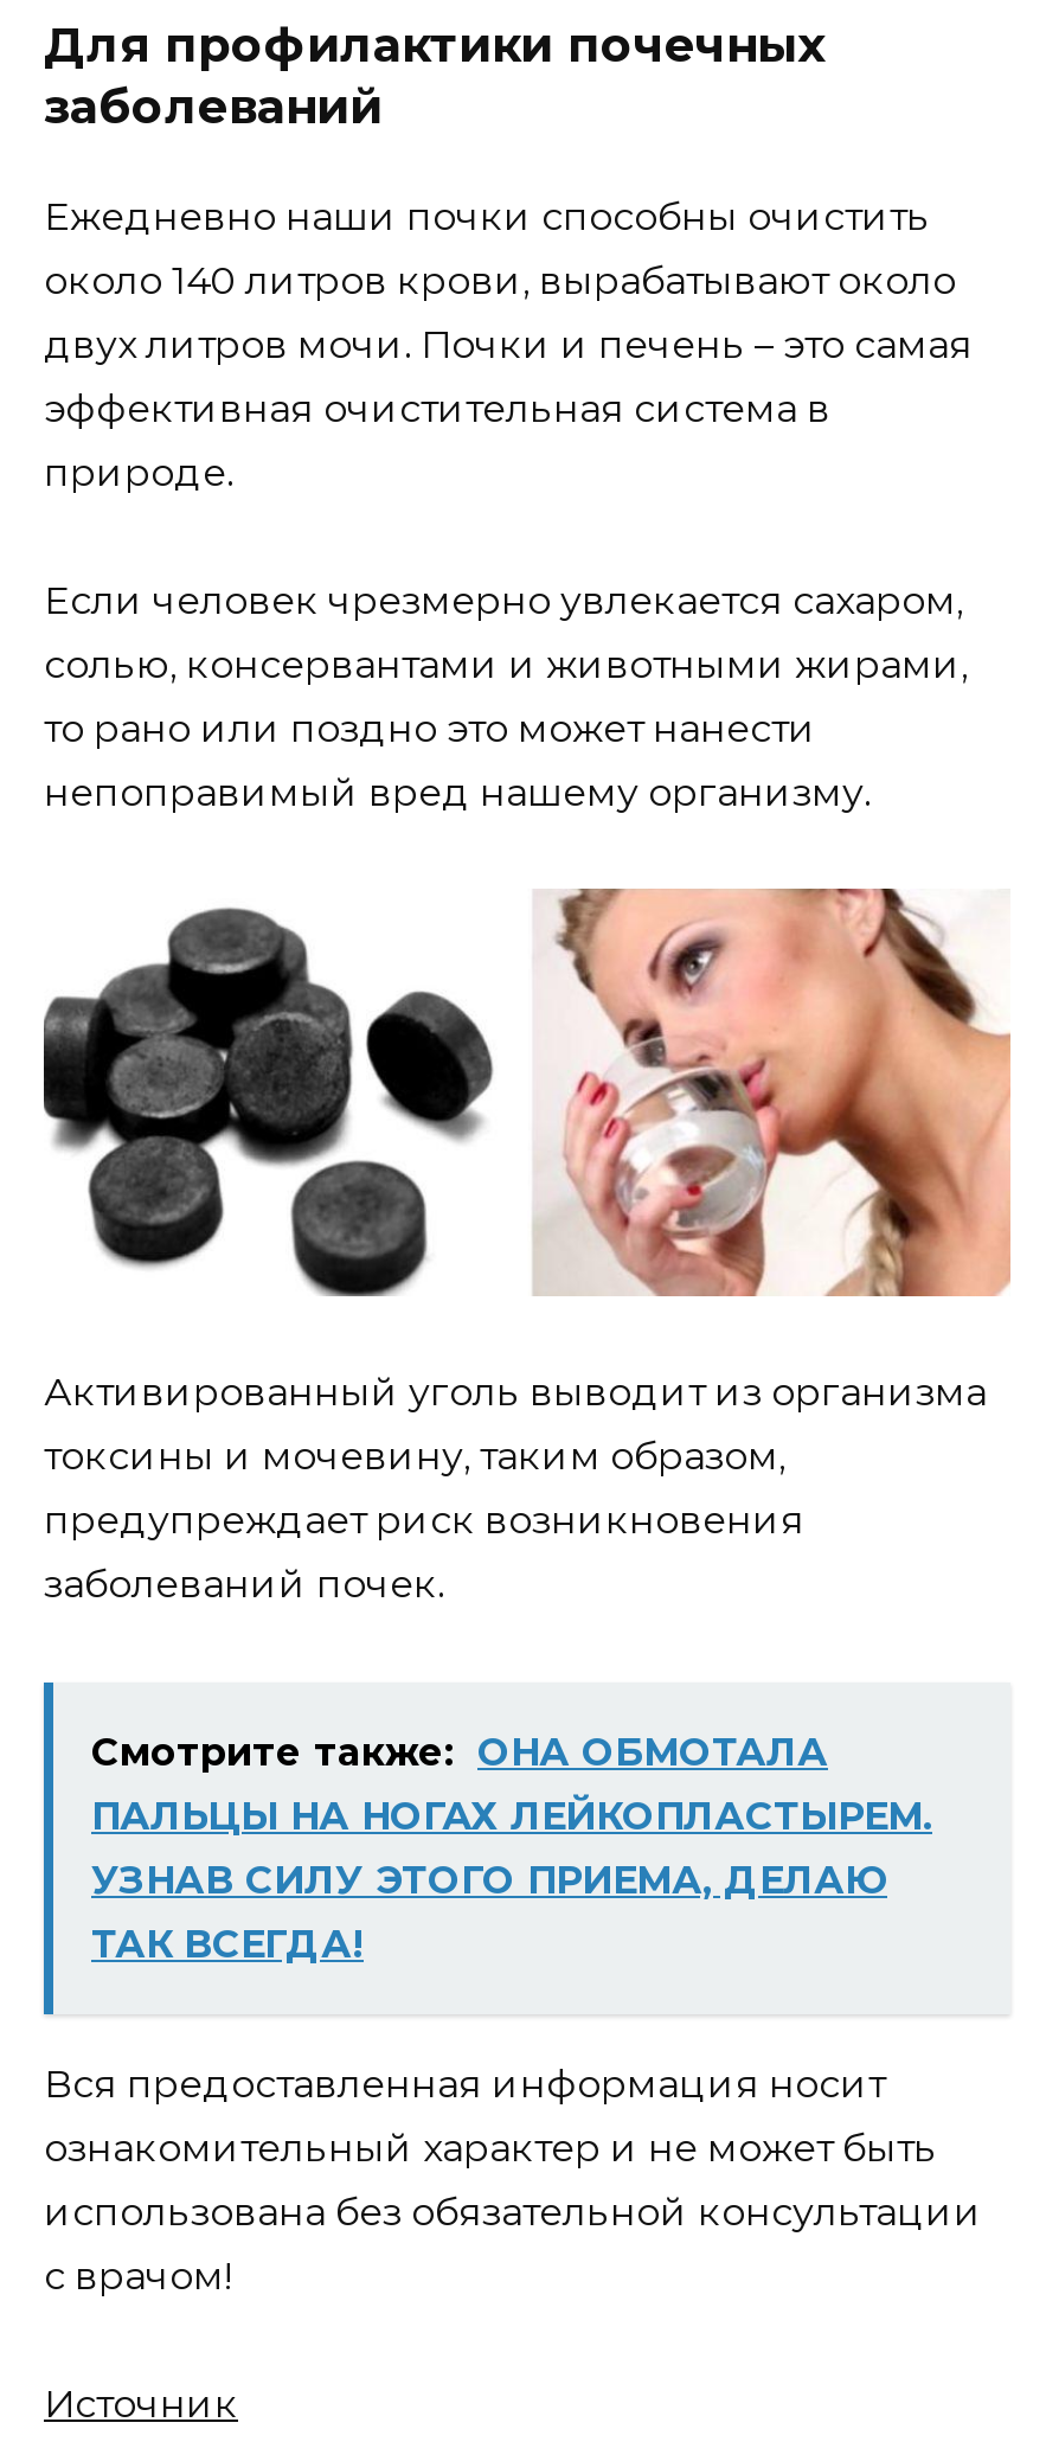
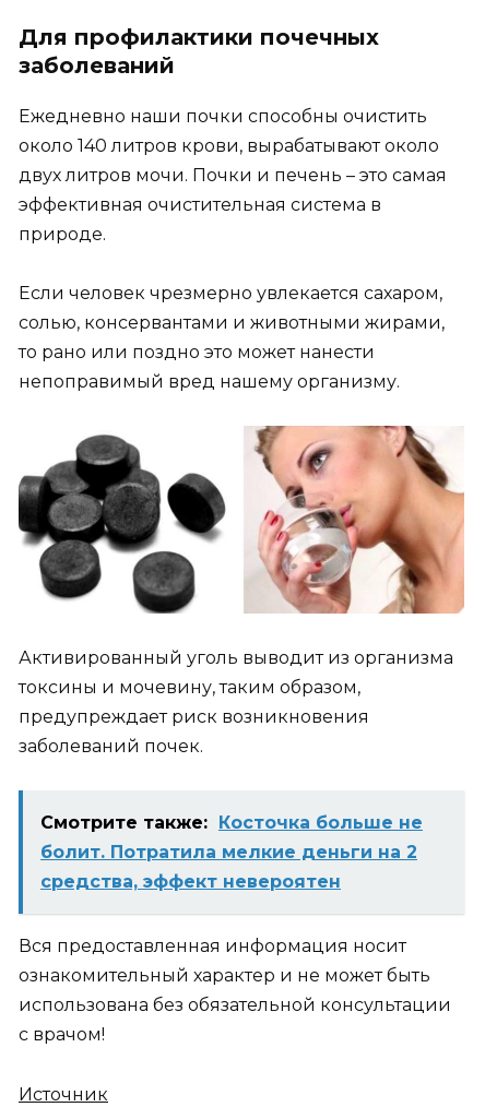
[91,1729,932,1966] Смотрите также: ОНА ОБМОТАЛА | ПАЛЬЦЫ НА НОГАХ ЛЕЙКОПЛАСТЫРЕМ. | УЗНАВ СИЛУ ЭТОГО ПРИЕМА, ДЕЛАЮ | ТАК ВСЕГДА! -> [40,813,423,892] Смотрите также: Косточка больше не | болит. Потратила мелкие деньги на 2 | средства, эффект невероятен

